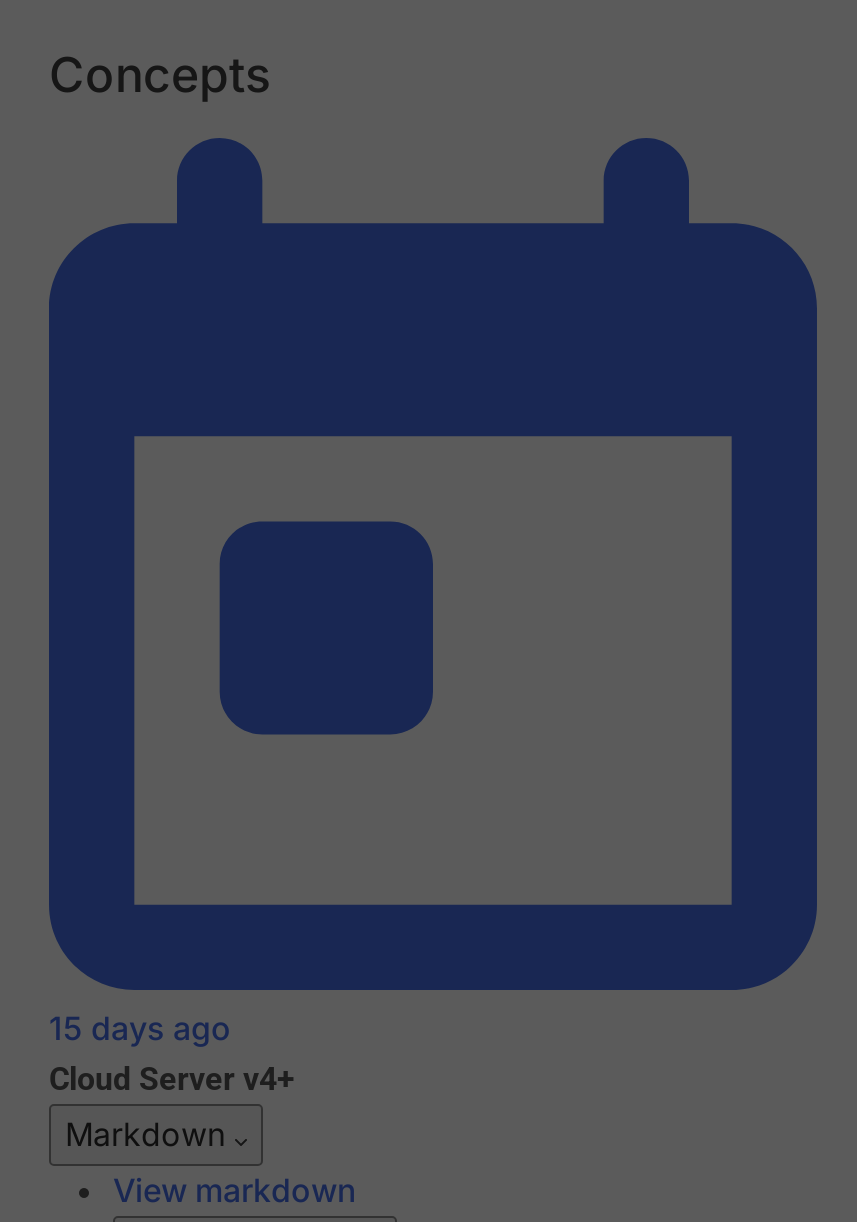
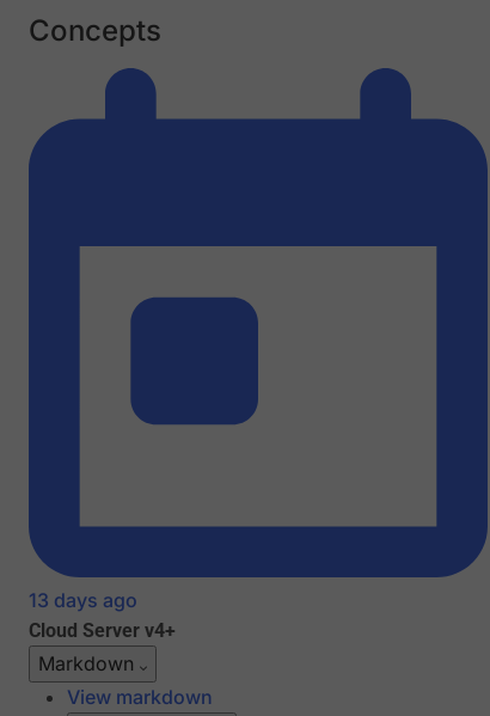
[49,1009,231,1049] 15 days ago -> [29,589,137,613] 13 days ago

